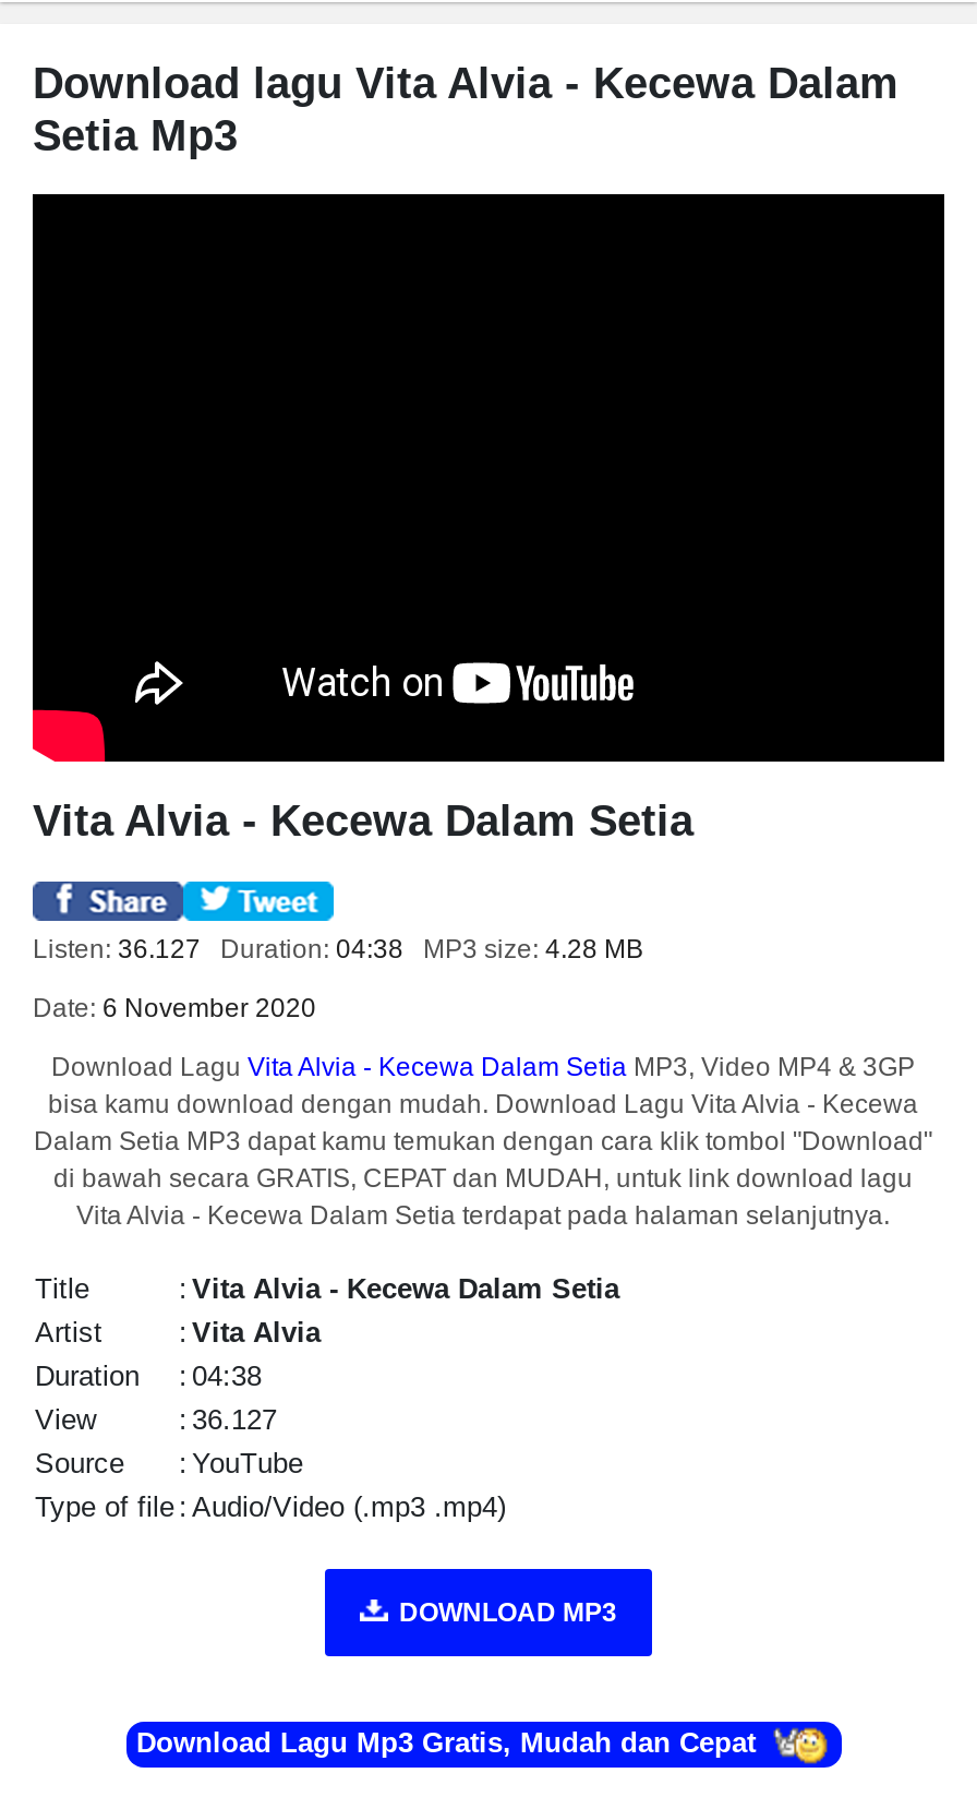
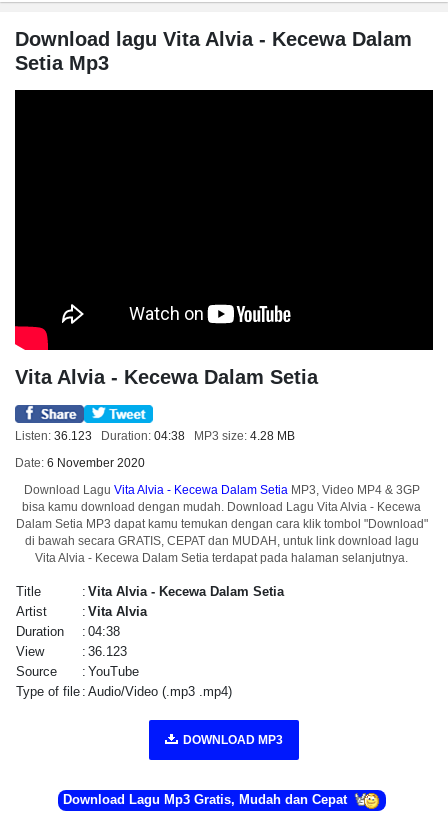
[33,934,643,964] Listen: 36.127 Duration: 04:38 MP3 size: 4.28 MB -> [15,429,295,443] Listen: 36.123 Duration: 04:38 MP3 size: 4.28 MB
[179,1403,277,1435] : 36.127 -> [82,644,127,659] : 36.123

